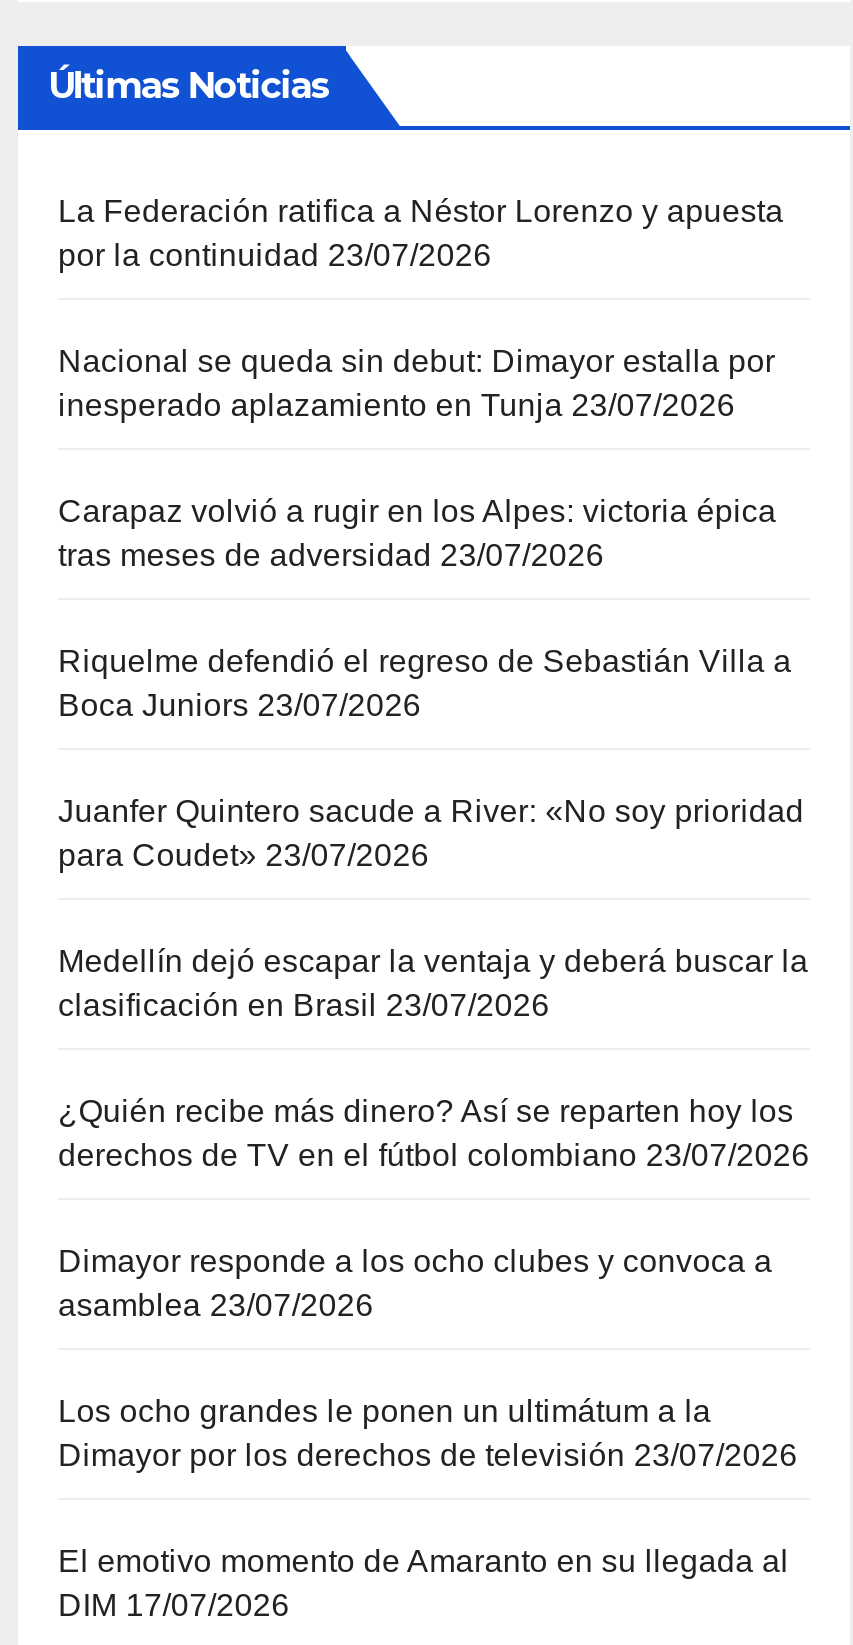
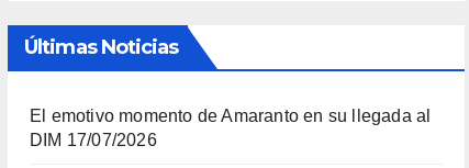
[58,194,810,1472] La Federación ratifica a Néstor Lorenzo y apuesta | por la continuidad 23/07/2026 | Nacional se queda sin debut: Dimayor estalla por | inesperado aplazamiento en Tunja 23/07/2026 | Carapaz volvió a rugir en los Alpes: victoria épica | tras meses de adversidad 23/07/2026 | Riquelme defendió el regreso de Sebastián Villa a | Boca Juniors 23/07/2026 | Juanfer Quintero sacude a River: «No soy prioridad | para Coudet» 23/07/2026 | Medellín dejó escapar la ventaja y deberá buscar la | clasificación en Brasil 23/07/2026 | ¿Quién recibe más dinero? Así se reparten hoy los | derechos de TV en el fútbol colombiano 23/07/2026 | Dimayor responde a los ocho clubes y convoca a | asamblea 23/07/2026 | Los ocho grandes le ponen un ultimátum a la | Dimayor por los derechos de televisión 23/07/2026 -> none

